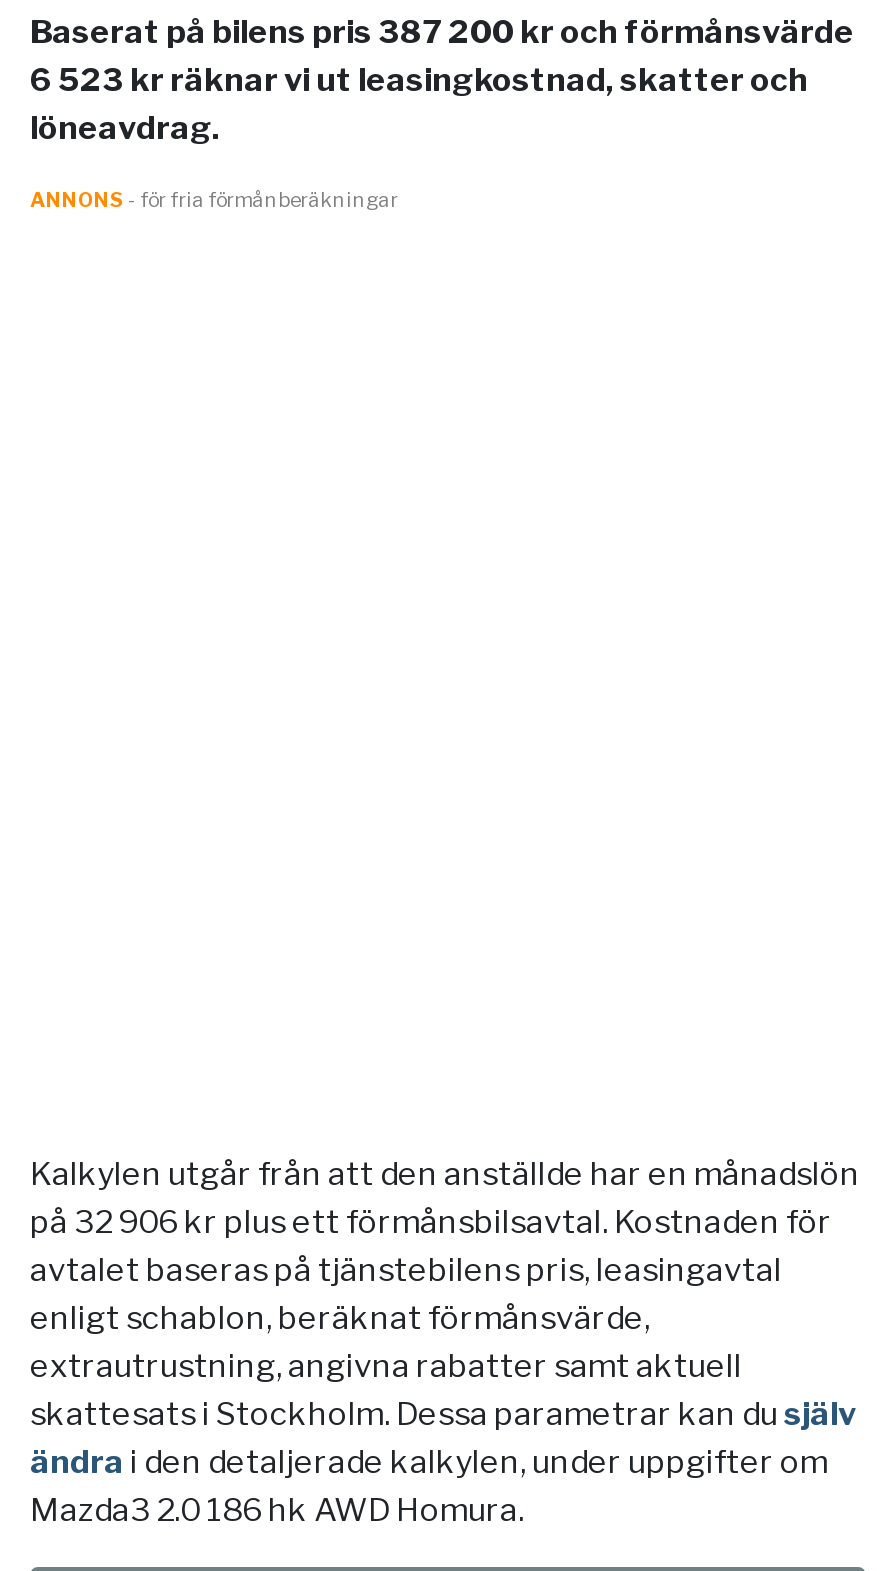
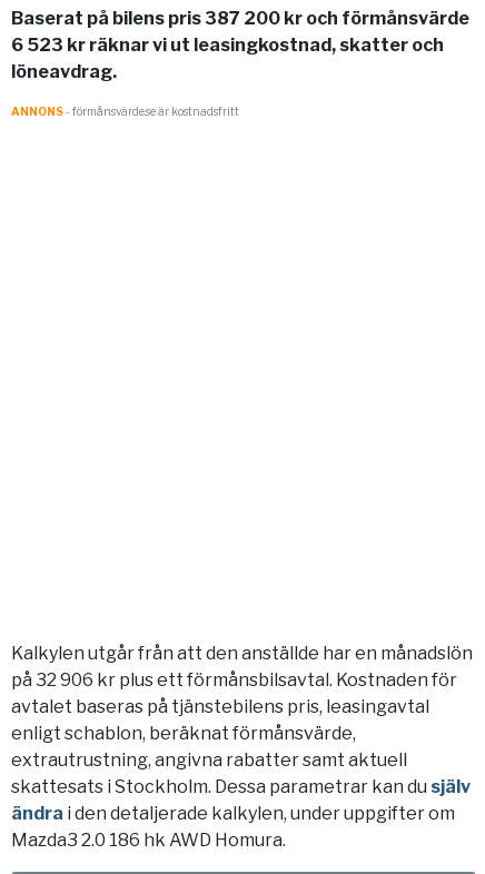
[30,187,398,211] ANNONS - för fria förmånberäkningar -> [11,105,239,118] ANNONS - förmånsvärde.se är kostnadsfritt

